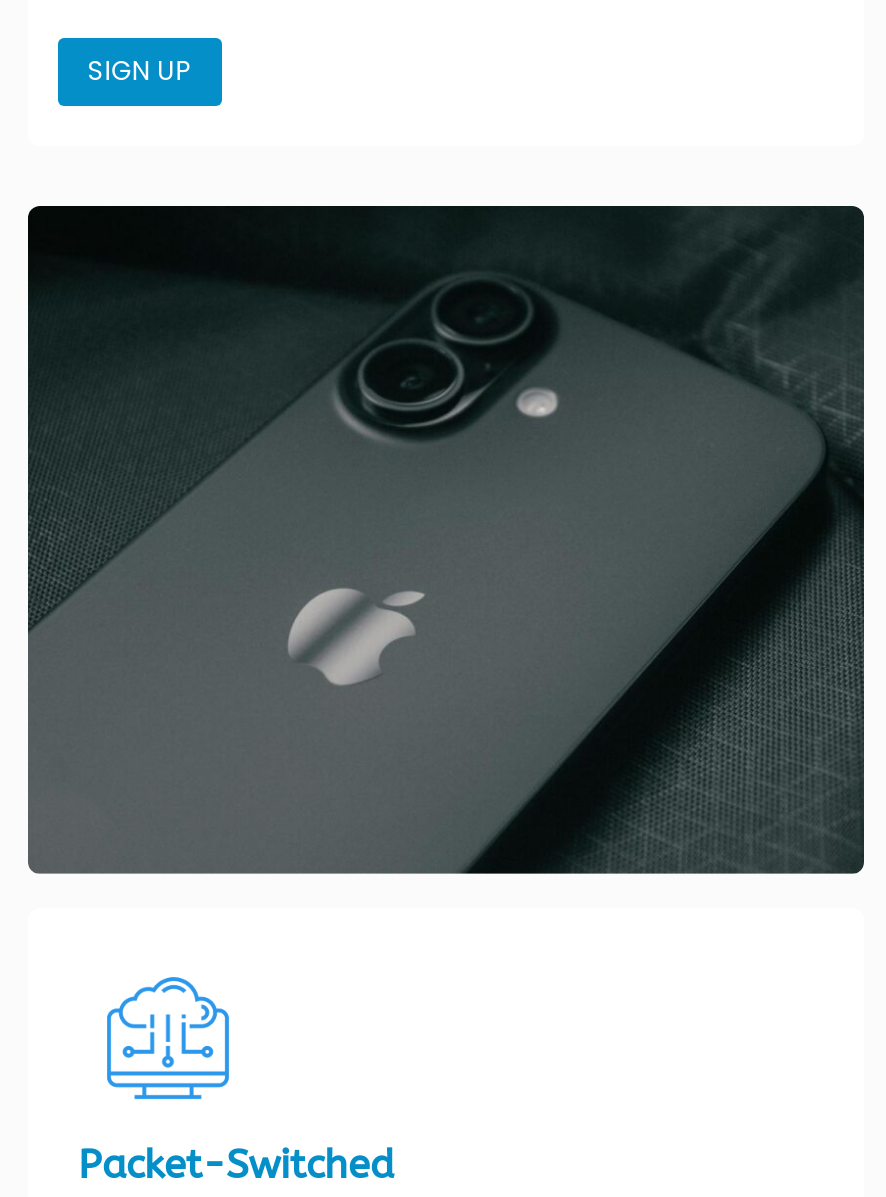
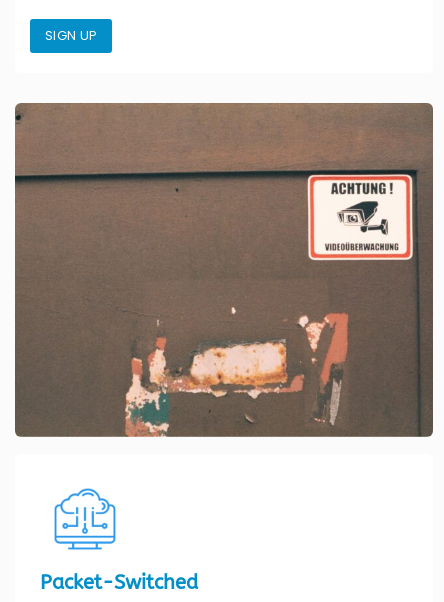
[26,204,866,874] [image] -> [14,102,434,438] [image]

